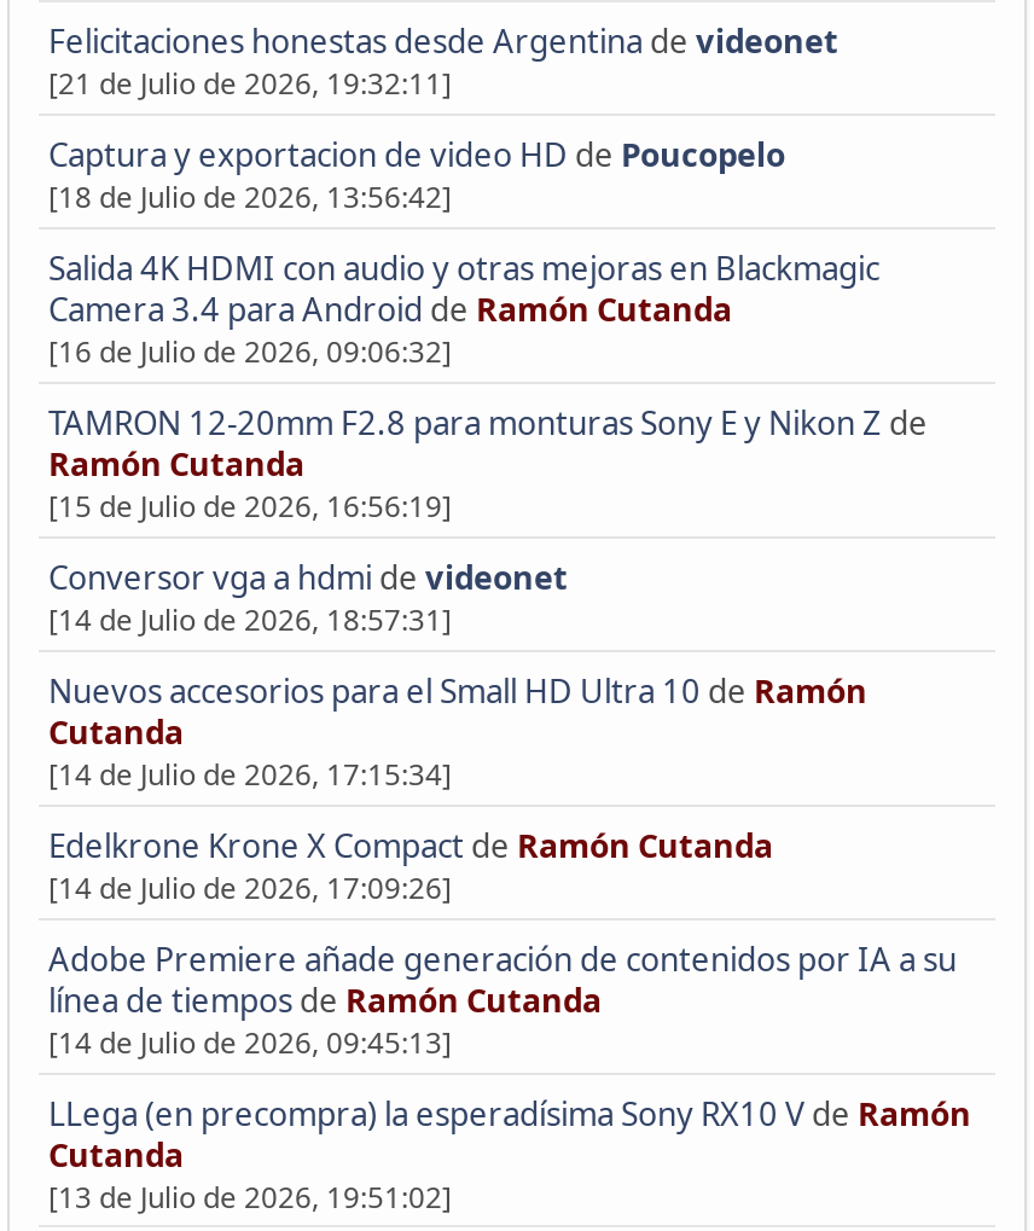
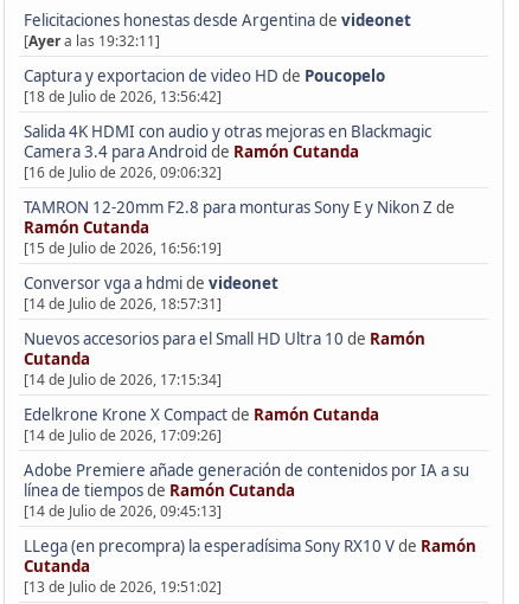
[48,63,452,104] [21 de Julio de 2026, 19:32:11] -> [24,31,160,51] [Ayer a las 19:32:11]

